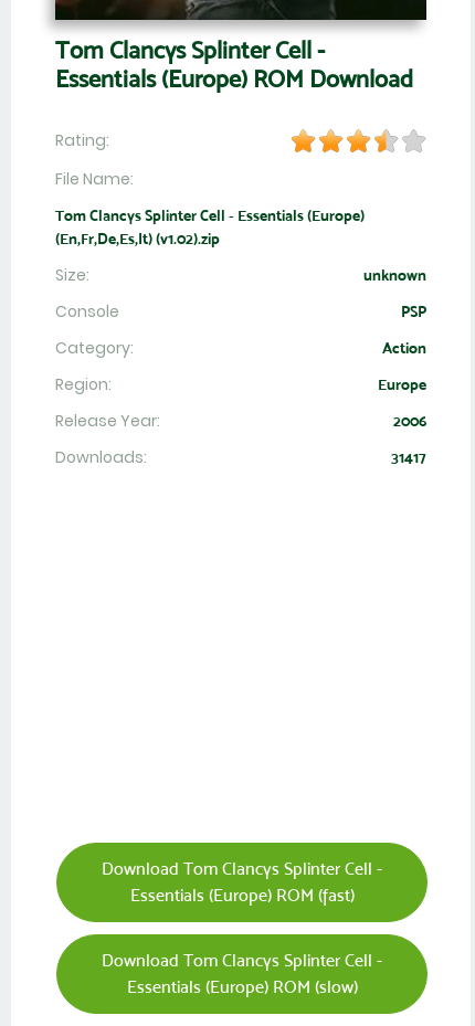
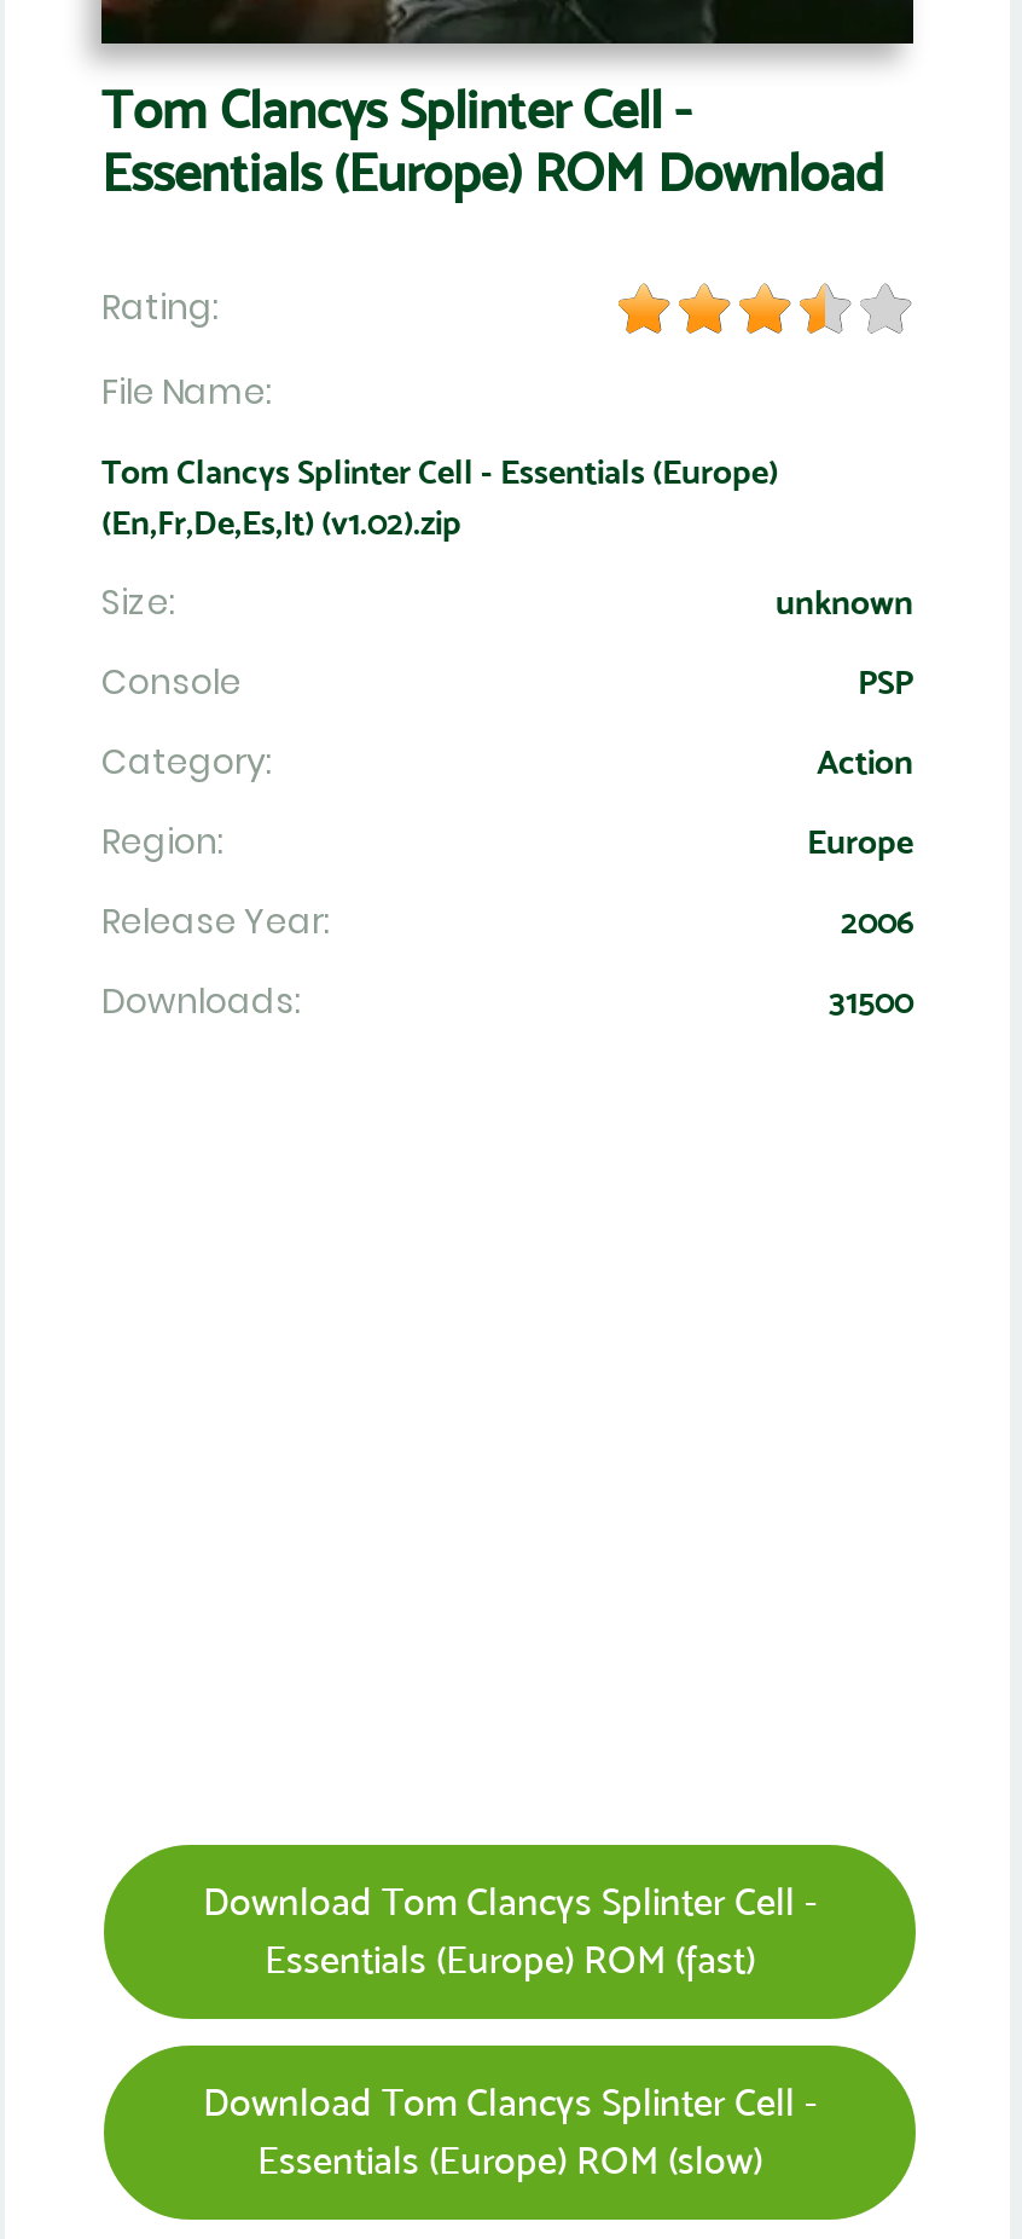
[391,447,426,467] 31417 -> [829,980,913,1023] 31500

